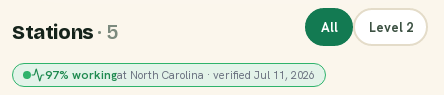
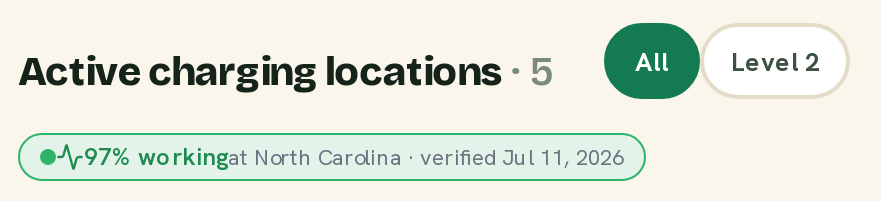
[12,20,118,44] Stations · 5 -> [18,47,553,95] Active charging locations · 5

